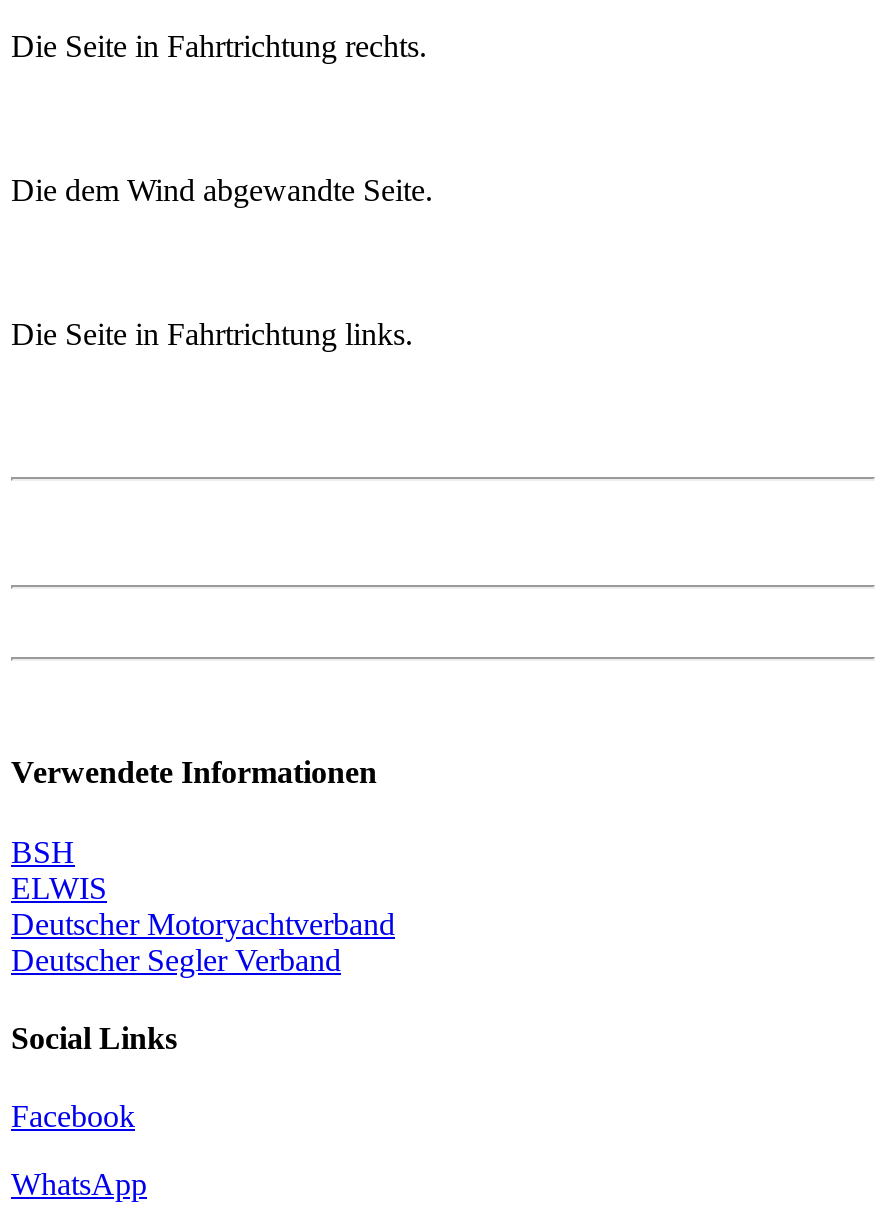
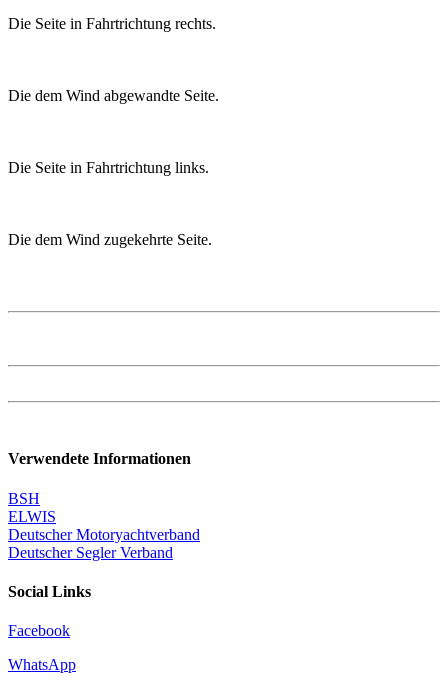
none -> [8,231,212,248] Die dem Wind zugekehrte Seite.

